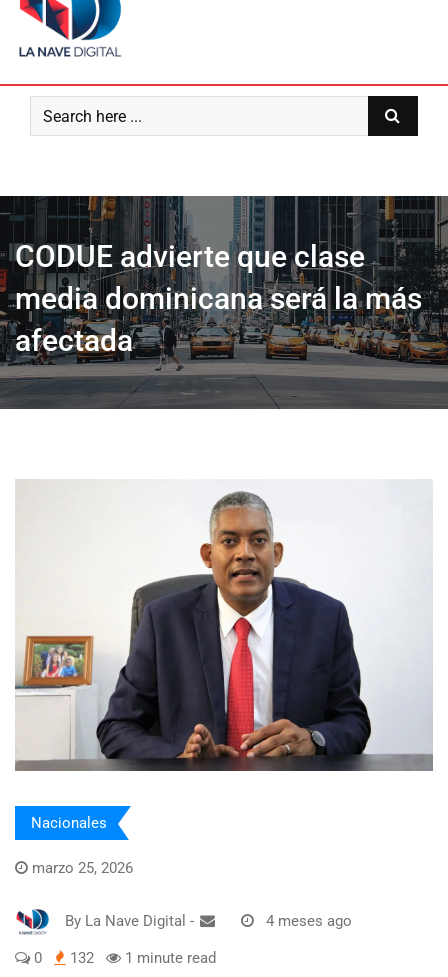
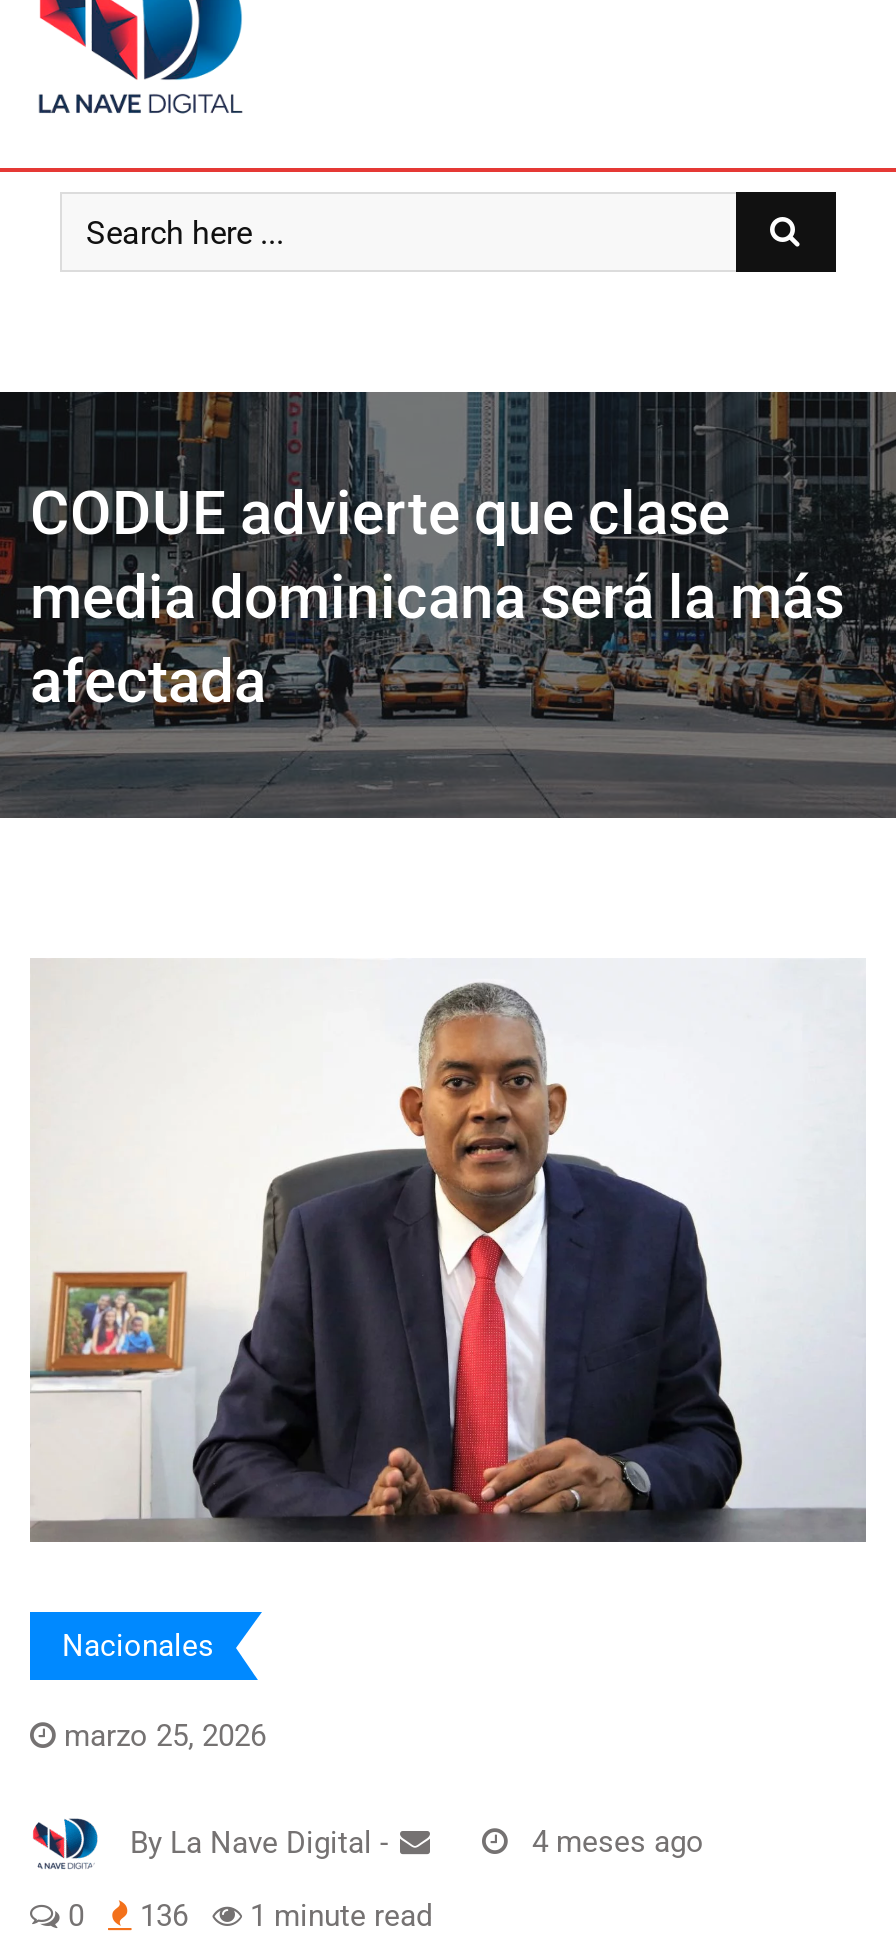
[30,949,216,967] 0 132 1 minute read -> [60,1898,432,1934] 0 136 1 minute read

